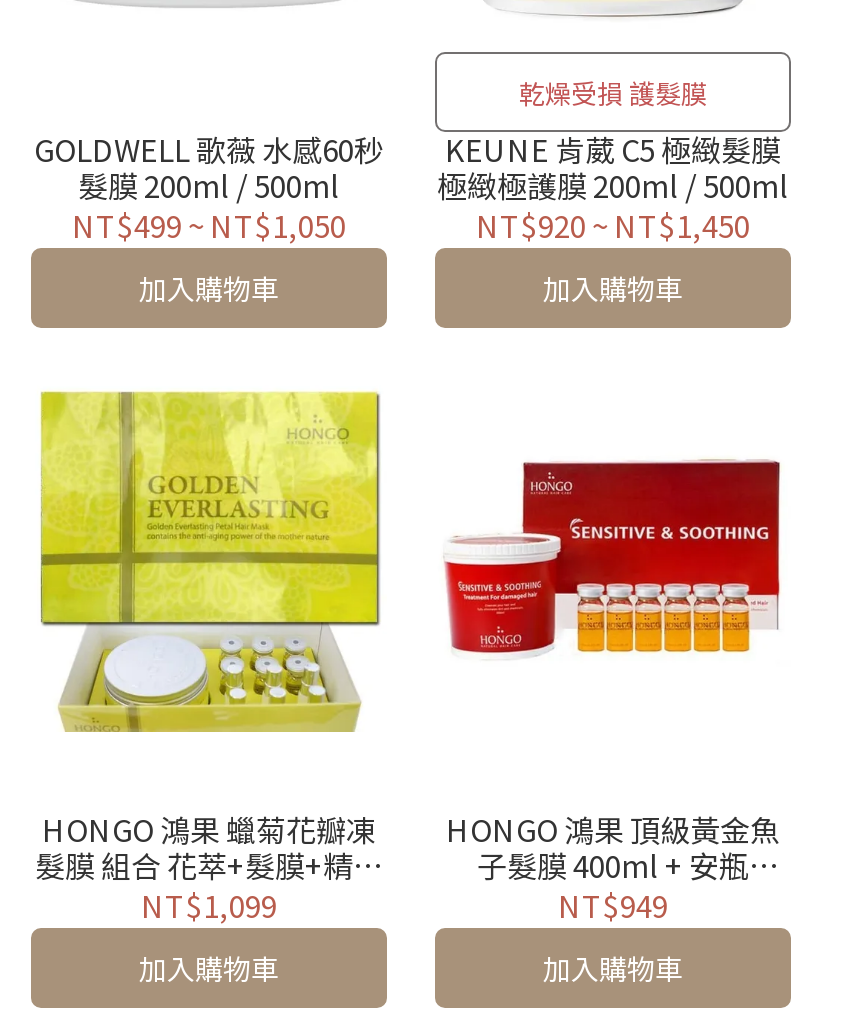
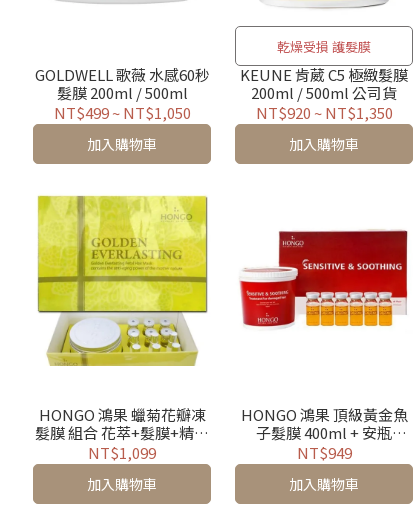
[437,164,789,246] 極緻極護膜 200ml / 500ml | NT$920 ~ NT$1,450 -> [251,82,397,123] 200ml / 500ml 公司貨 | NT$920 ~ NT$1,350

